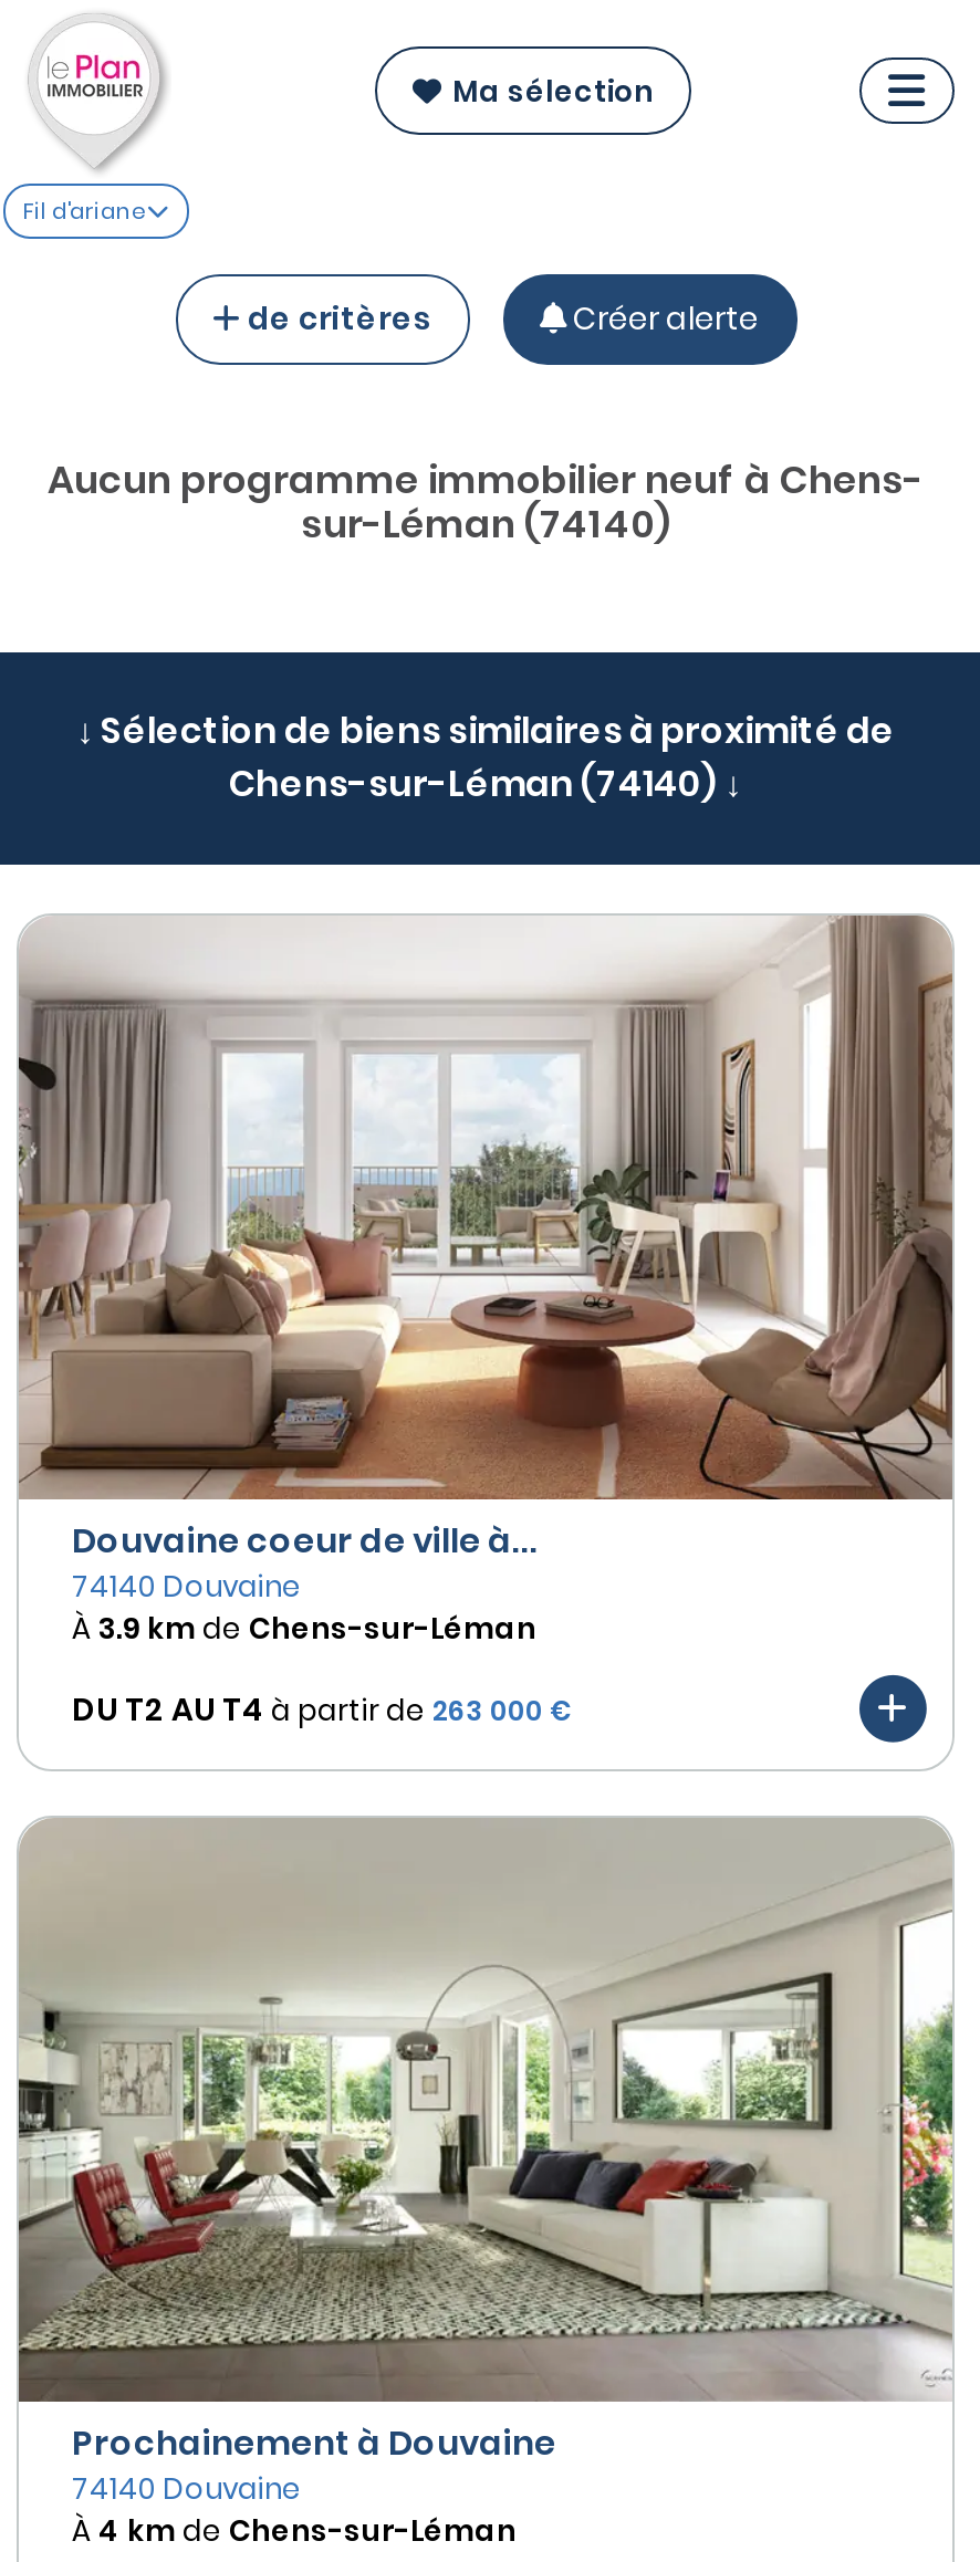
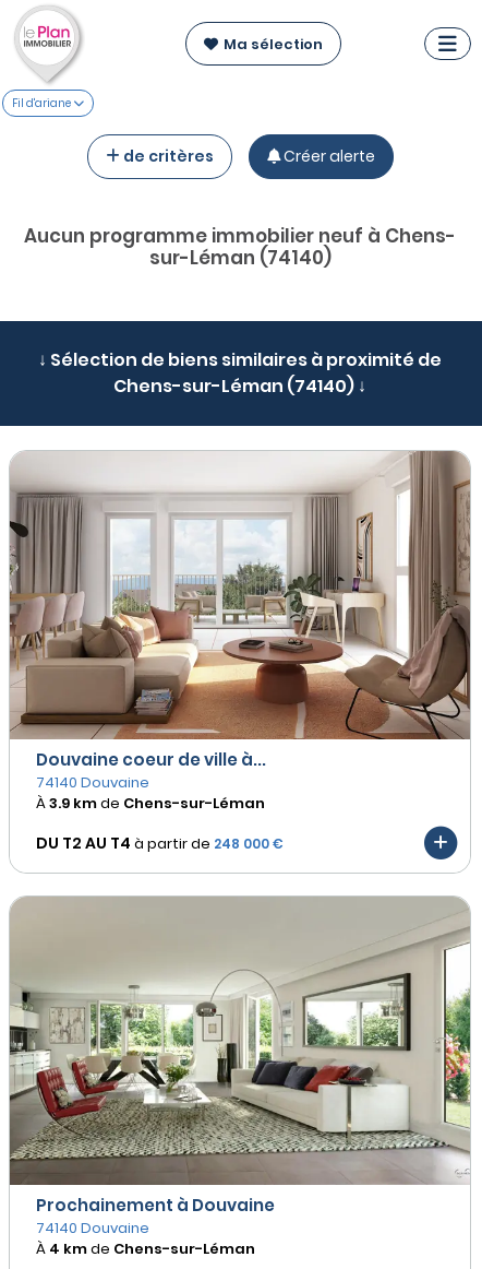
[72,1686,572,1731] DU T2 AU T4 à partir de 263 000 € -> [36,832,284,854] DU T2 AU T4 à partir de 248 000 €

